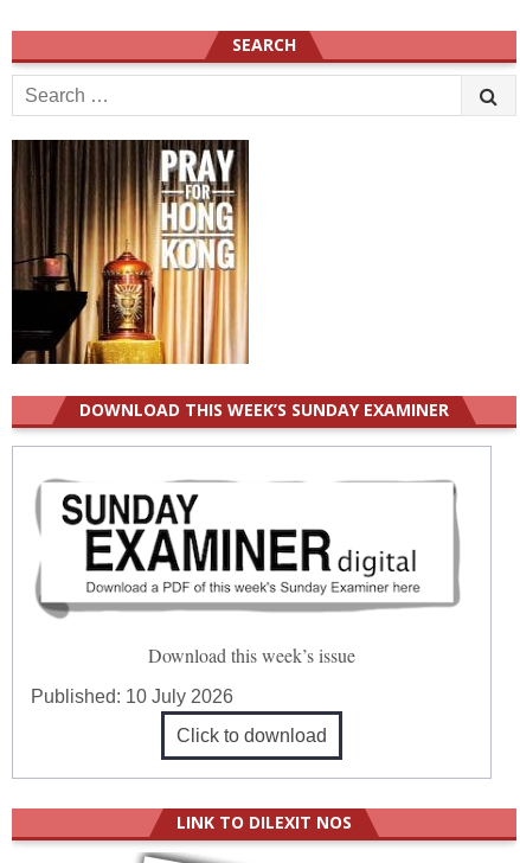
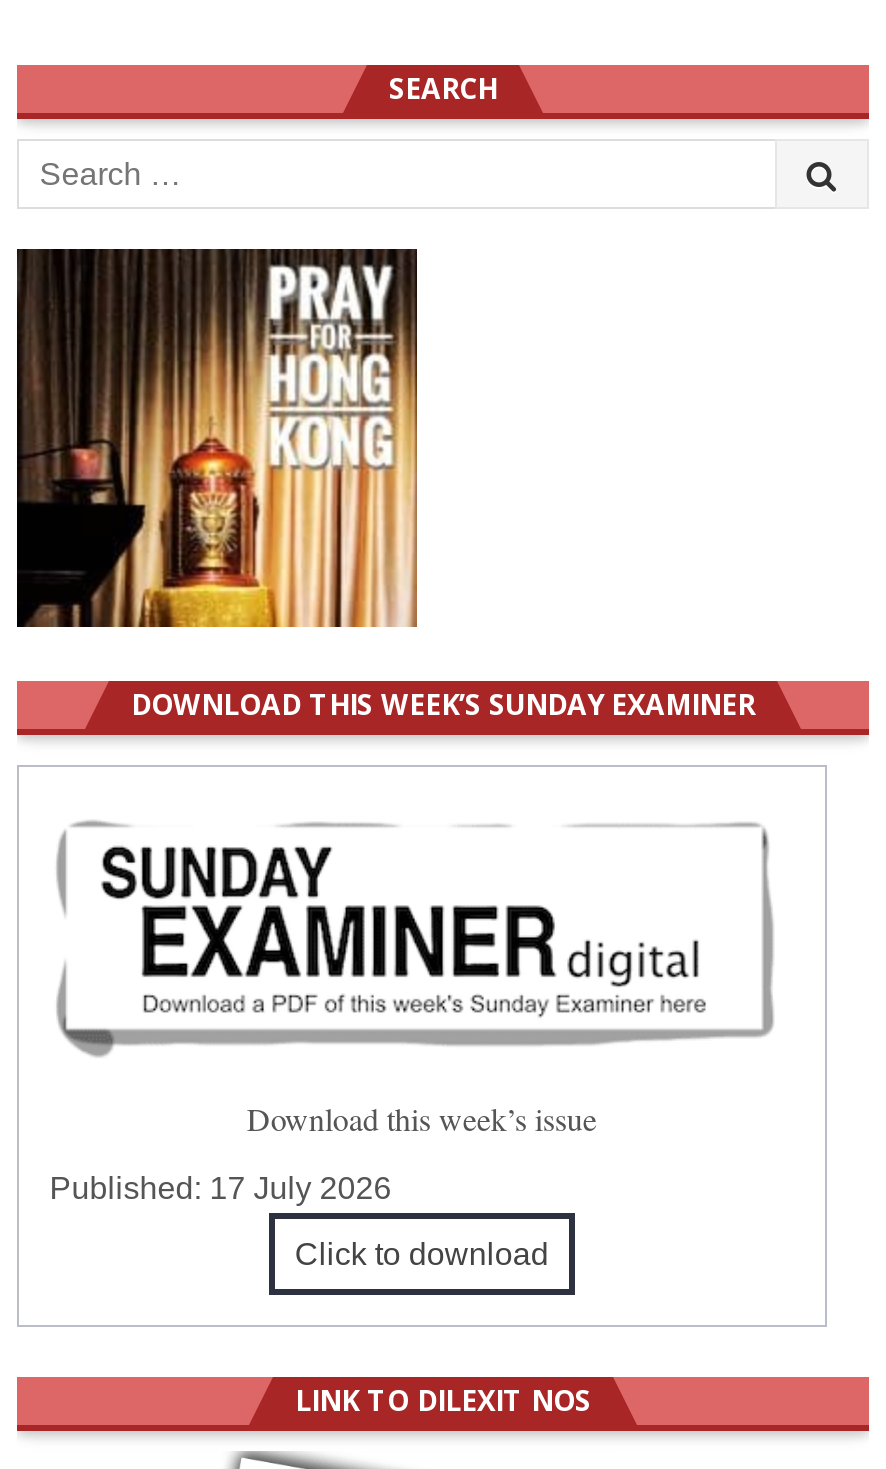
[31,686,234,706] Published: 10 July 2026 -> [49,1170,391,1204] Published: 17 July 2026

